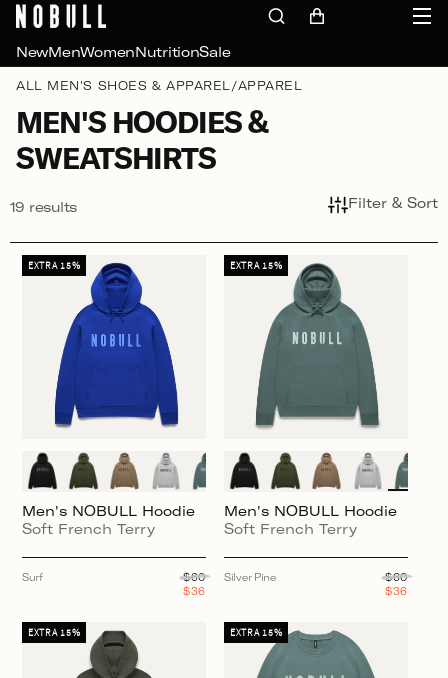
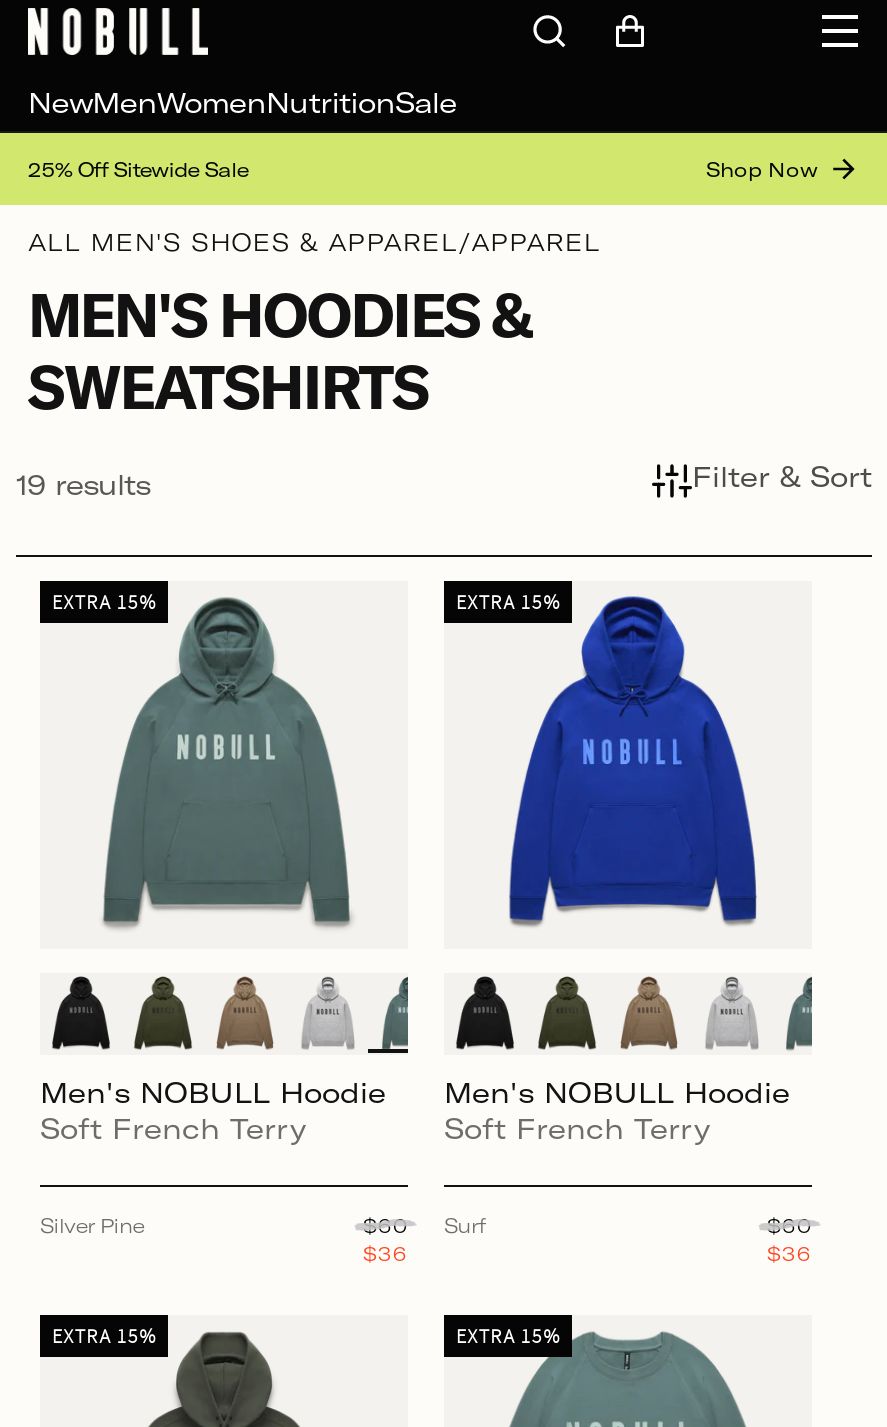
none -> [28,156,818,181] 25% Off Sitewide Sale | Shop Now
moved [54,262,179,426] -> [510,595,758,923]: [image]
moved [22,571,43,583] -> [444,1214,486,1238]: Surf
moved [224,571,276,583] -> [40,1214,144,1238]: Silver Pine

